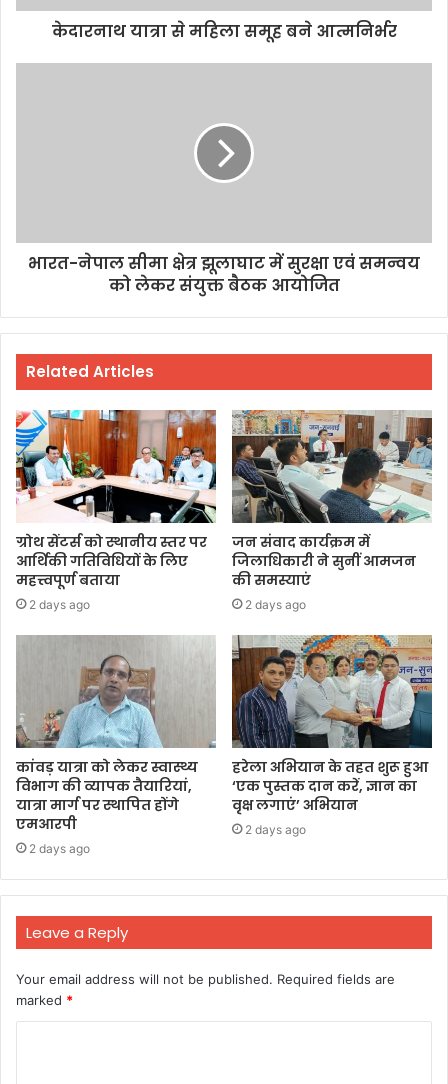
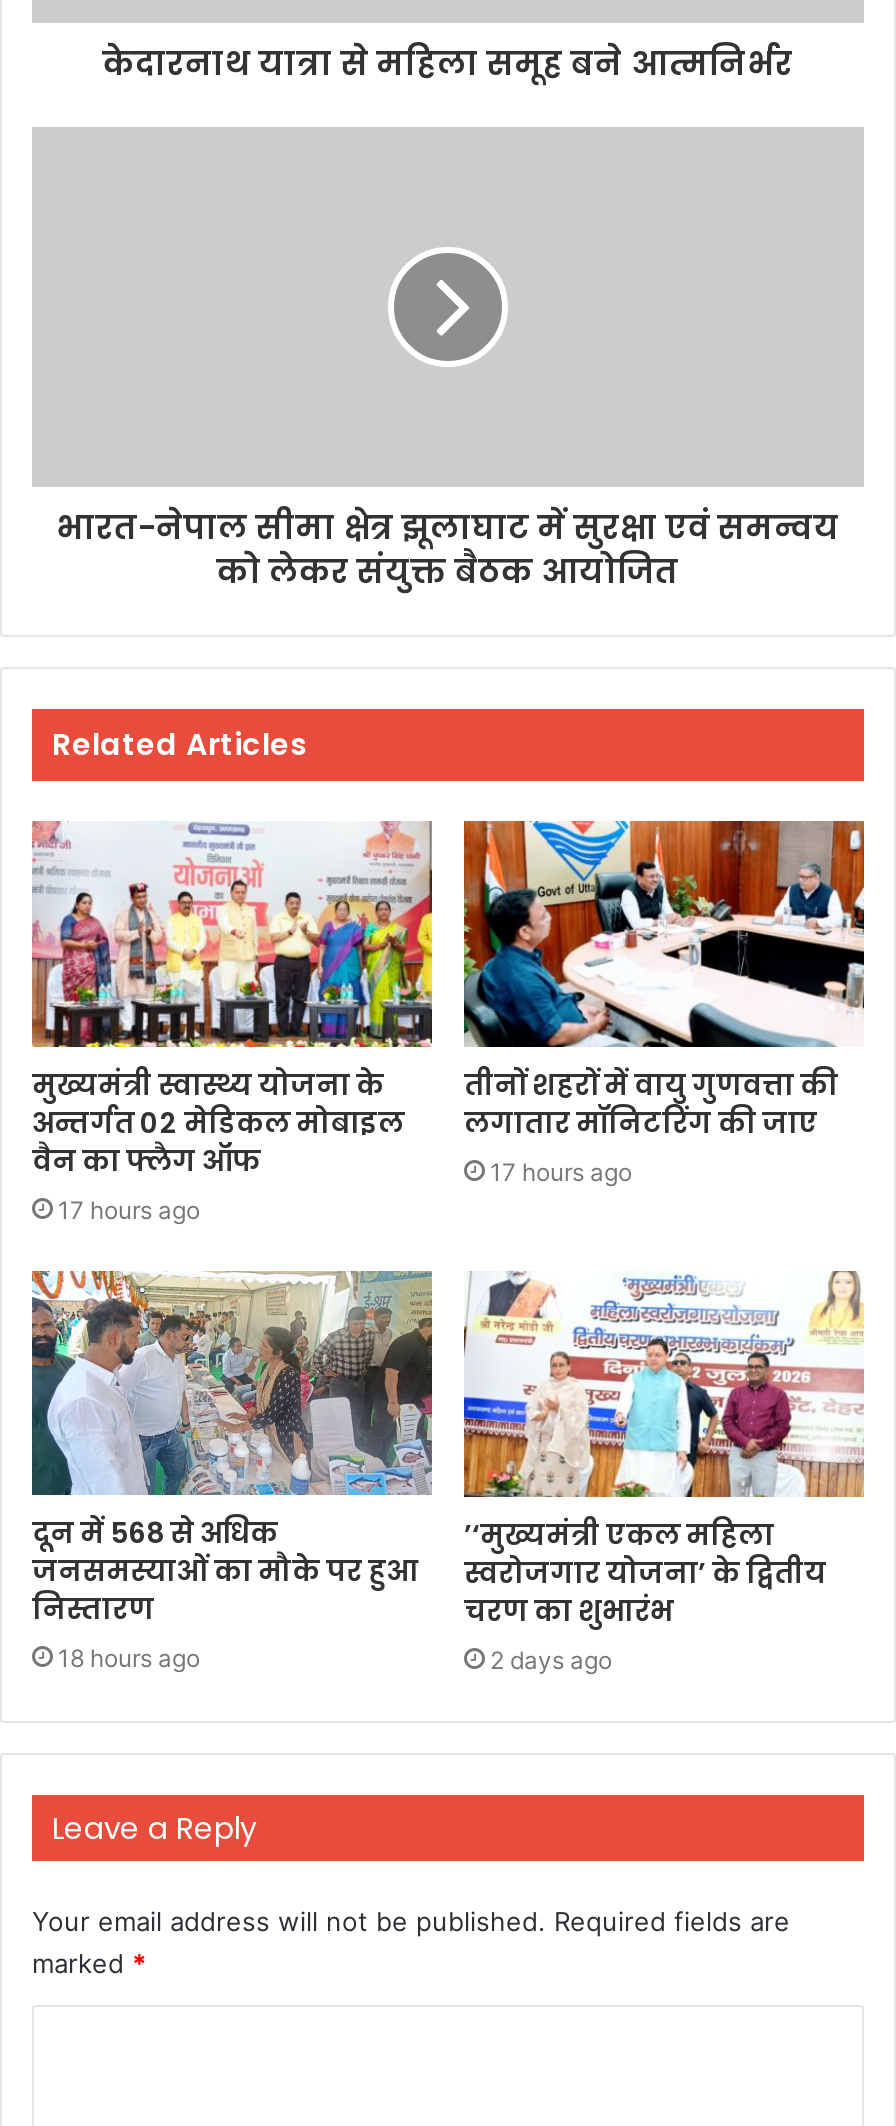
[15,409,217,612] [image] | ग्रोथ सेंटर्स को स्थानीय स्तर पर | आर्थिकी गतिविधियों के लिए | महत्त्वपूर्ण बताया | 2 days ago -> [30,821,434,1225] [image] | मुख्यमंत्री स्वास्थ्य योजना के | अन्तर्गत 02 मेडिकल मोबाइल | वैन का फ्लैग ऑफ | 17 hours ago
[231,409,433,612] [image] | जन संवाद कार्यक्रम में | जिलाधिकारी ने सुनीं आमजन | की समस्याएं | 2 days ago -> [462,819,866,1187] [image] | तीनों शहरों में वायु गुणवत्ता की | लगातार मॉनिटरिंग की जाए | 17 hours ago
[15,635,215,856] [image] | कांवड़ यात्रा को लेकर स्वास्थ्य | विभाग की व्यापक तैयारियां, | यात्रा मार्ग पर स्थापित होंगे | एमआरपी | 2 days ago -> [30,1271,432,1674] [image] | दून में 568 से अधिक | जनसमस्याओं का मौके पर हुआ | निस्तारण | 18 hours ago
[231,634,433,815] [image] | हरेला अभियान के तहत शुरू हुआ | ‘एक पुस्तक दान करें, ज्ञान का | वृक्ष लगाएं’ अभियान -> [462,1271,864,1630] [image] | ’‘मुख्यमंत्री एकल महिला | स्वरोजगार योजना’ के द्वितीय | चरण का शुभारंभ

